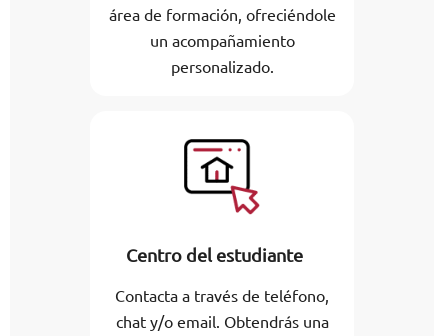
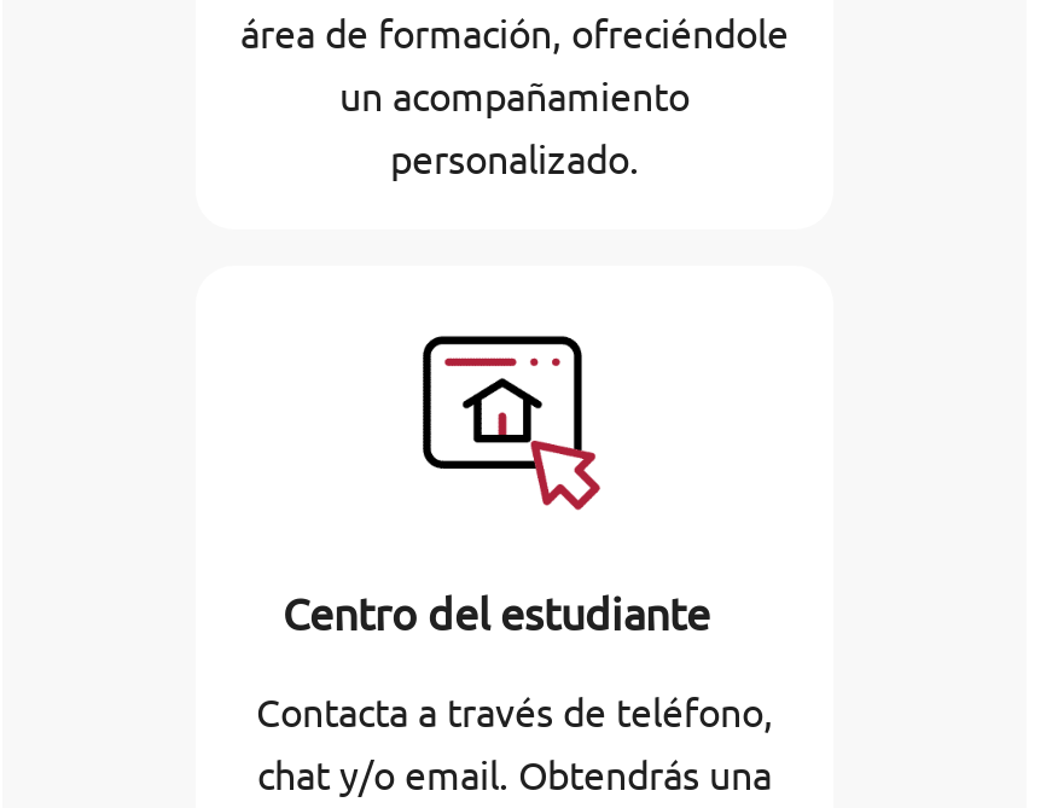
[193,170,260,215] [image] -> [442,432,604,515] [image]

